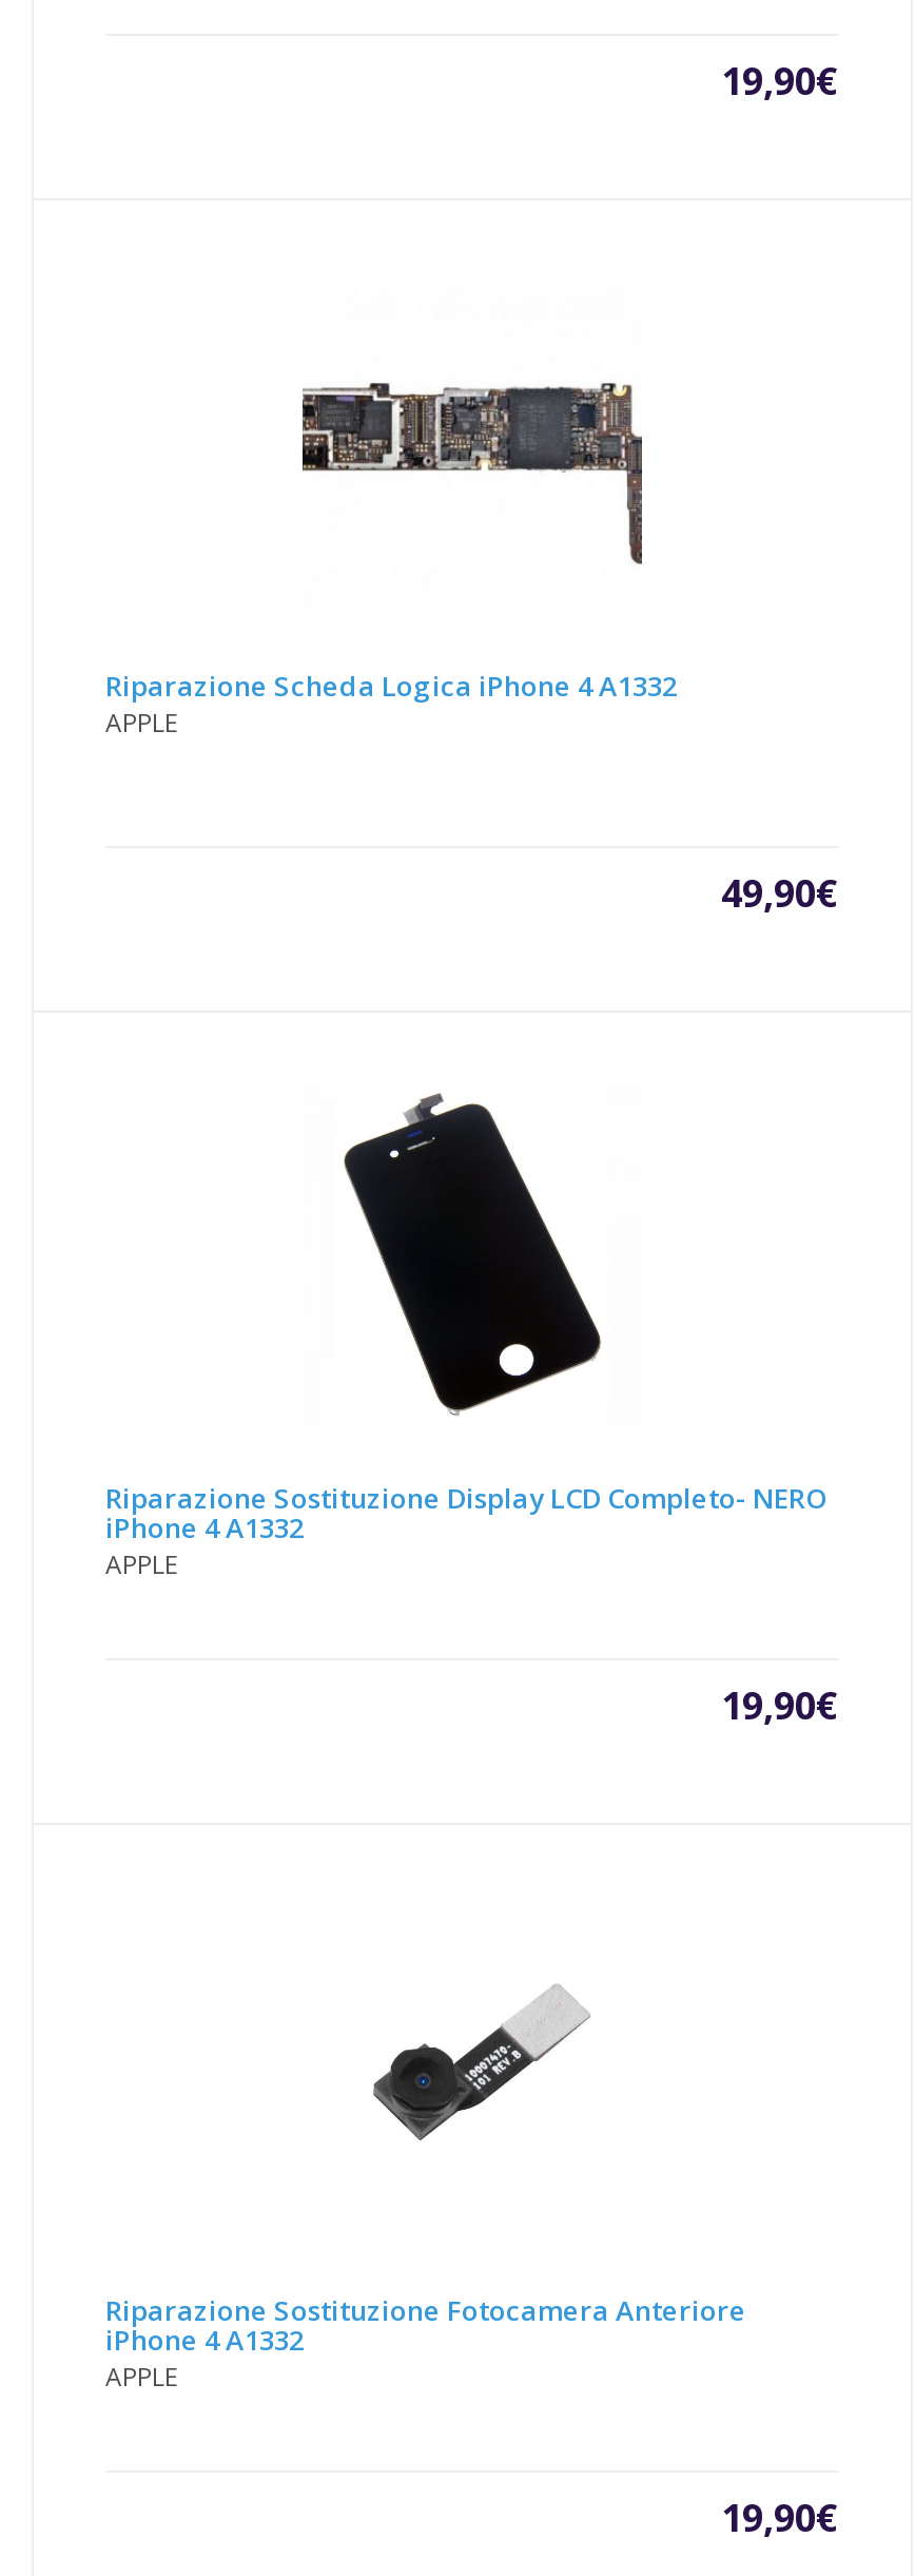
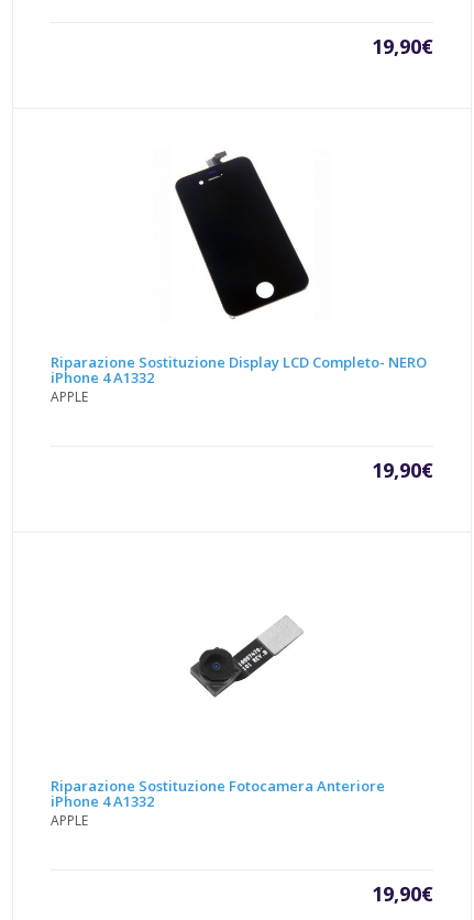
[299,380,645,565] [image] -> none
[105,667,839,918] Riparazione Scheda Logica iPhone 4 A1332 | APPLE | 49,90€ -> none

